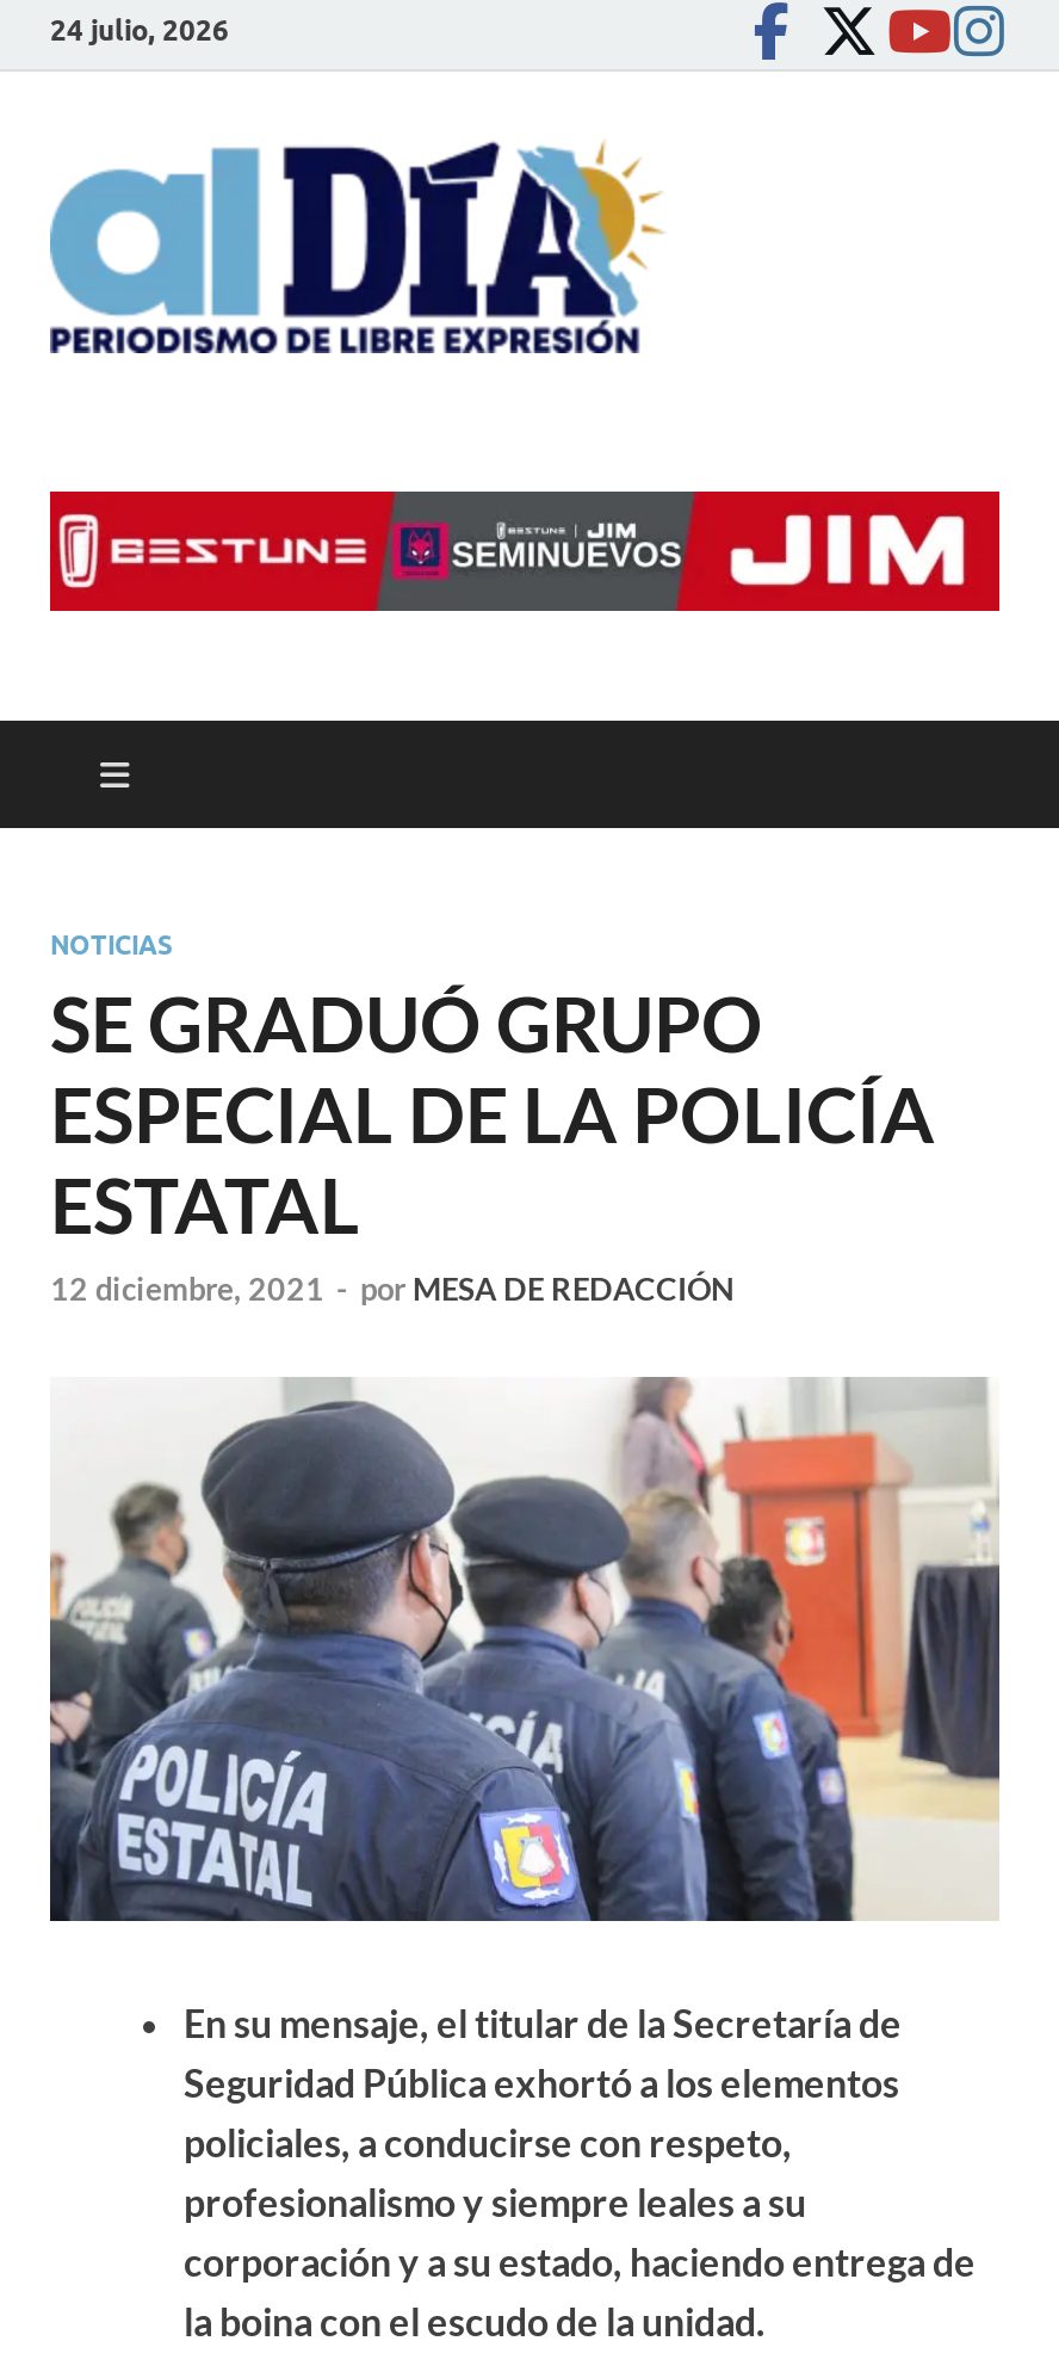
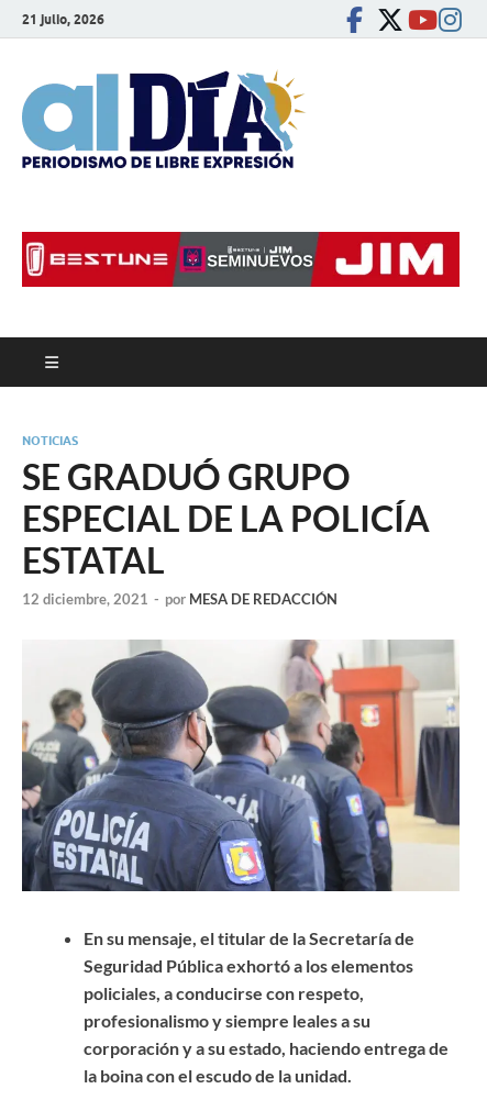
[50,11,229,47] 24 julio, 2026 -> [22,10,104,27] 21 julio, 2026

